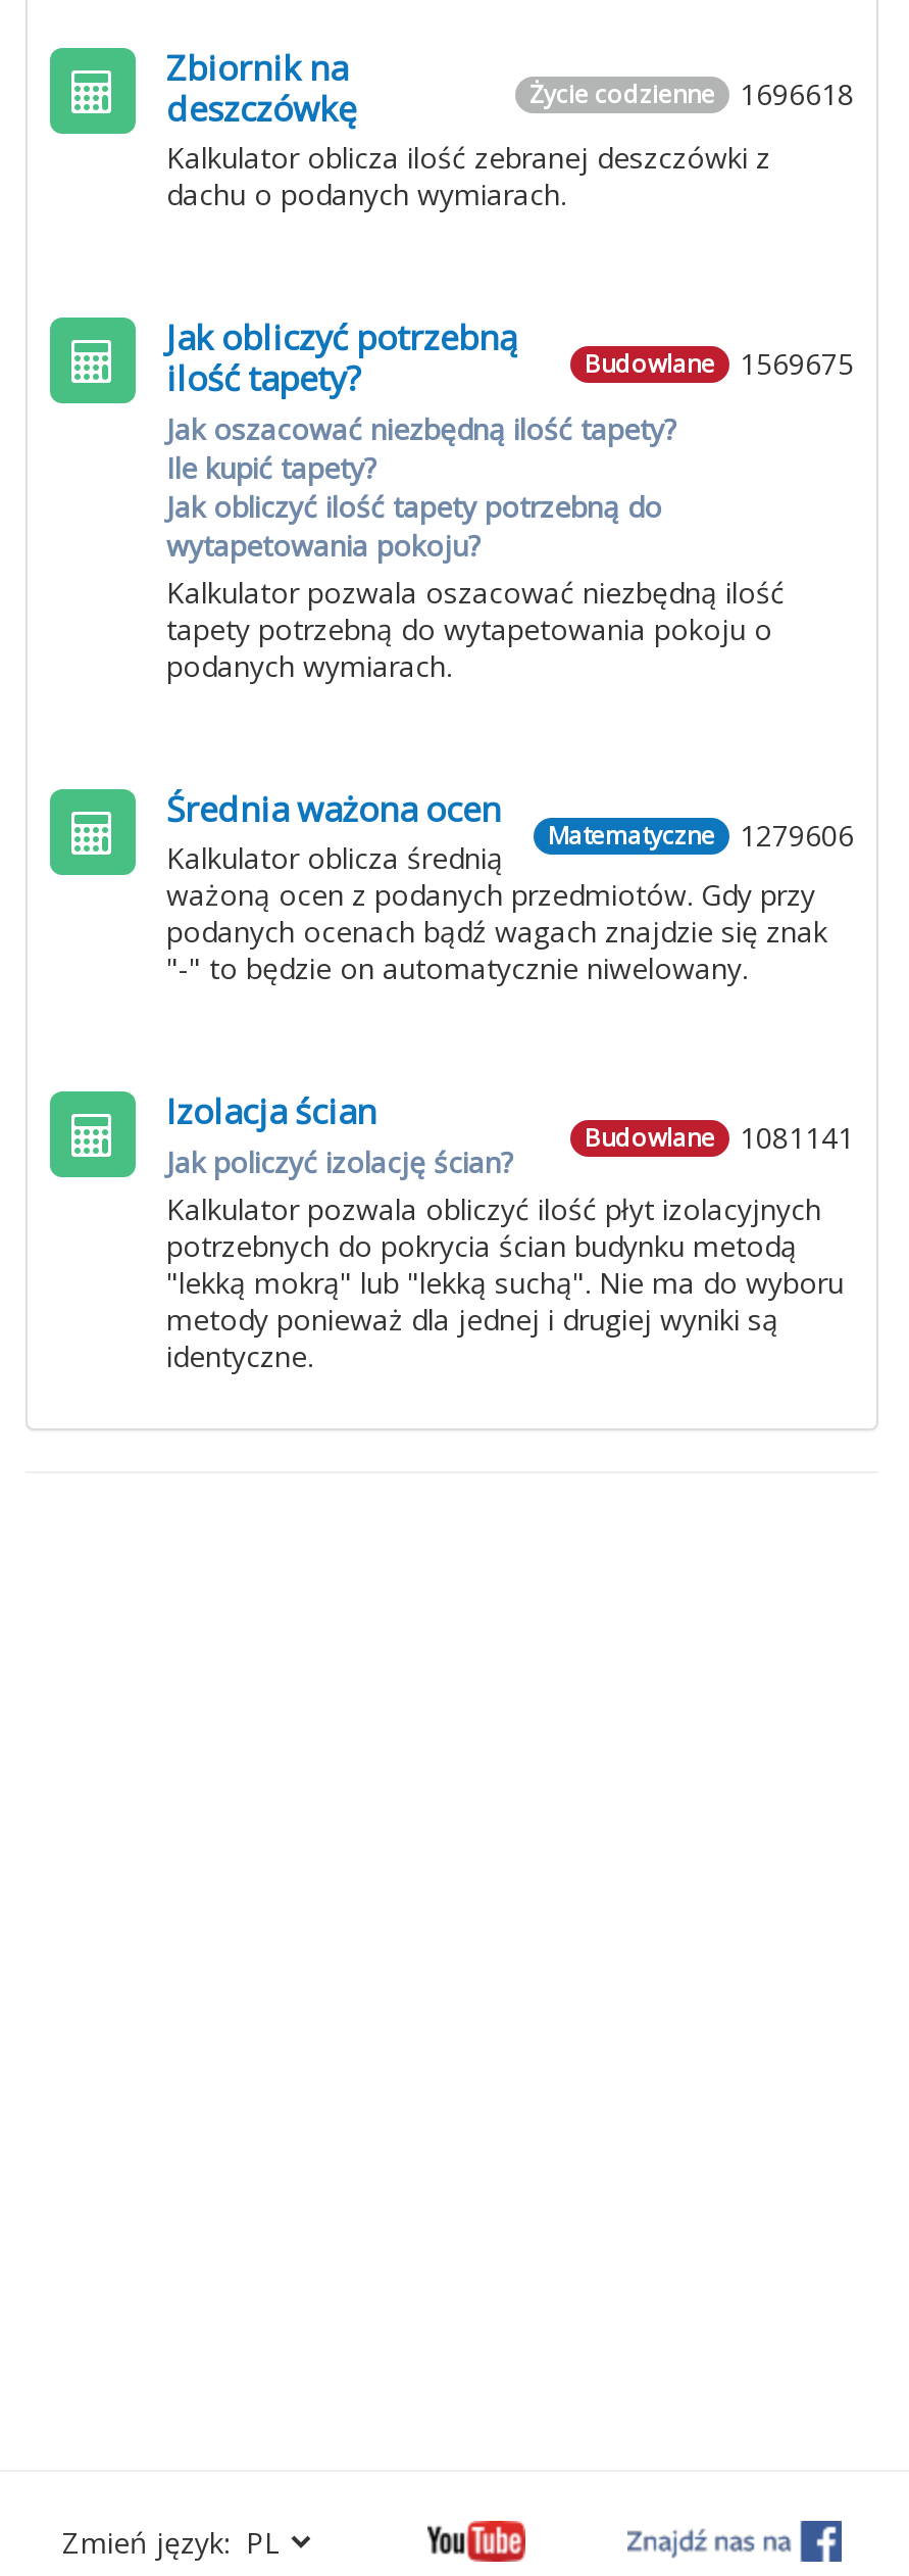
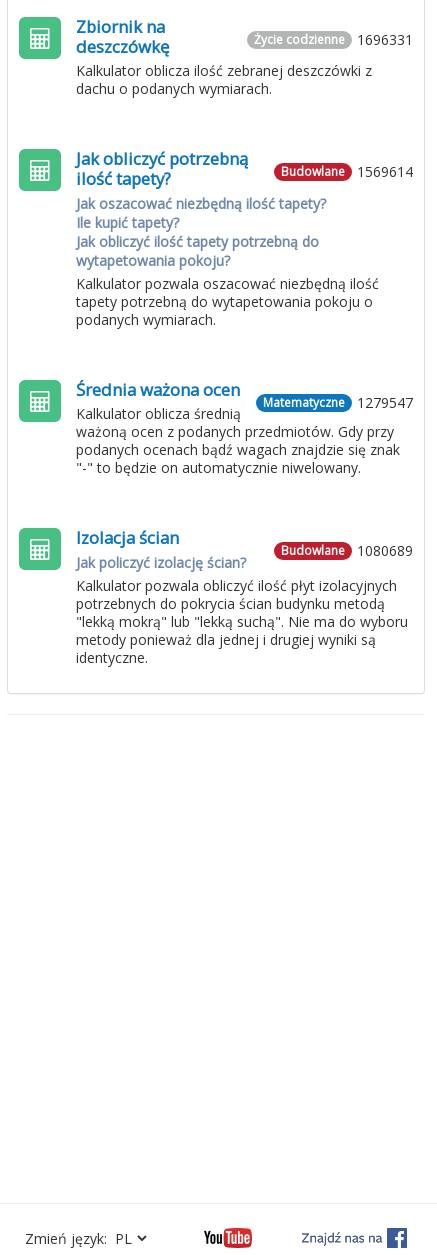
[529,75,854,113] Życie codzienne 1696618 -> [254,30,413,49] Życie codzienne 1696331
[585,344,854,383] Budowlane 1569675 -> [281,162,413,181] Budowlane 1569614
[548,816,854,855] Matematyczne 1279606 -> [263,393,413,412] Matematyczne 1279547
[585,1118,854,1157] Budowlane 1081141 -> [281,541,413,560] Budowlane 1080689

